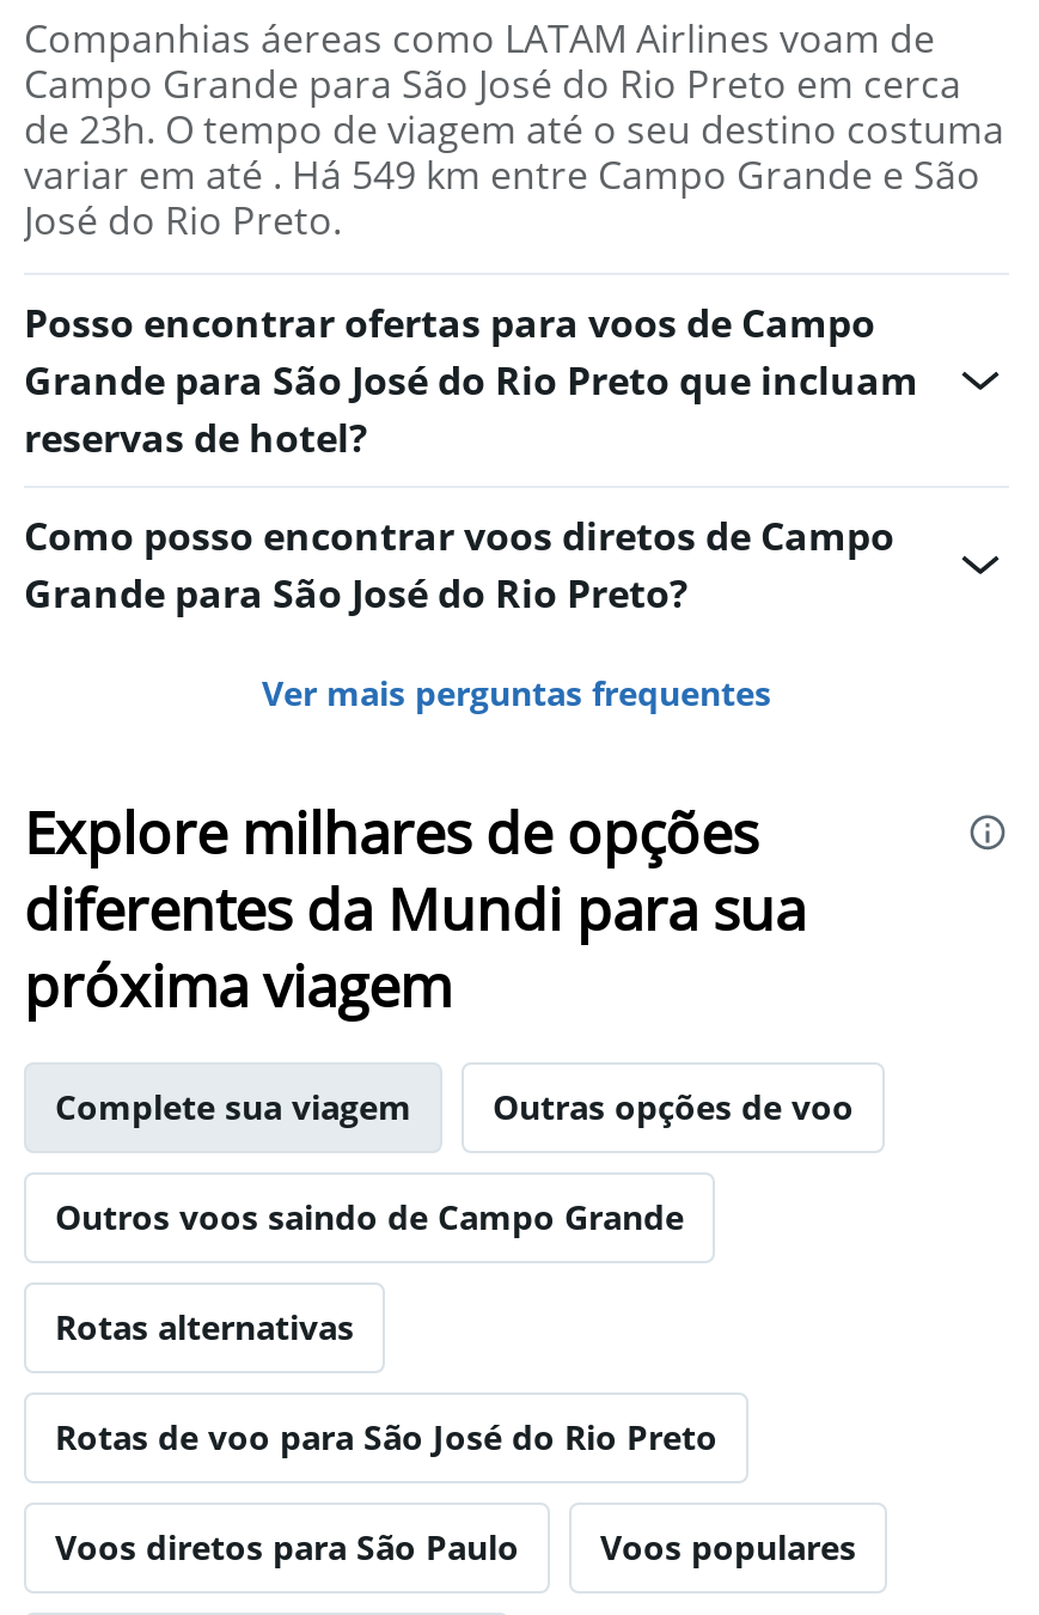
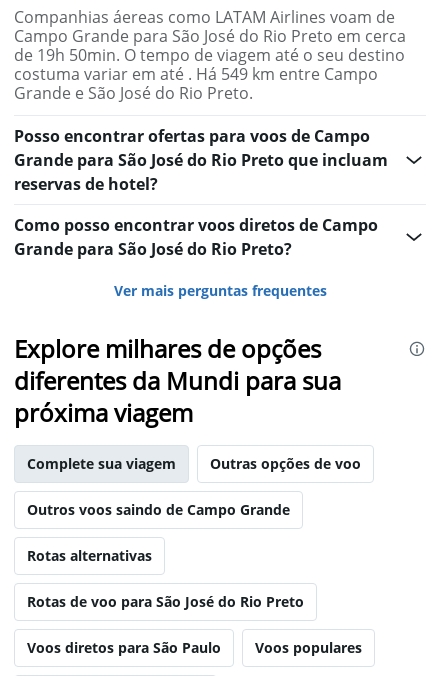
[24,102,1004,246] de 23h. O tempo de viagem até o seu destino costuma | variar em até . Há 549 km entre Campo Grande e São | José do Rio Preto. -> [14,44,405,104] de 19h 50min. O tempo de viagem até o seu destino | costuma variar em até . Há 549 km entre Campo | Grande e São José do Rio Preto.

